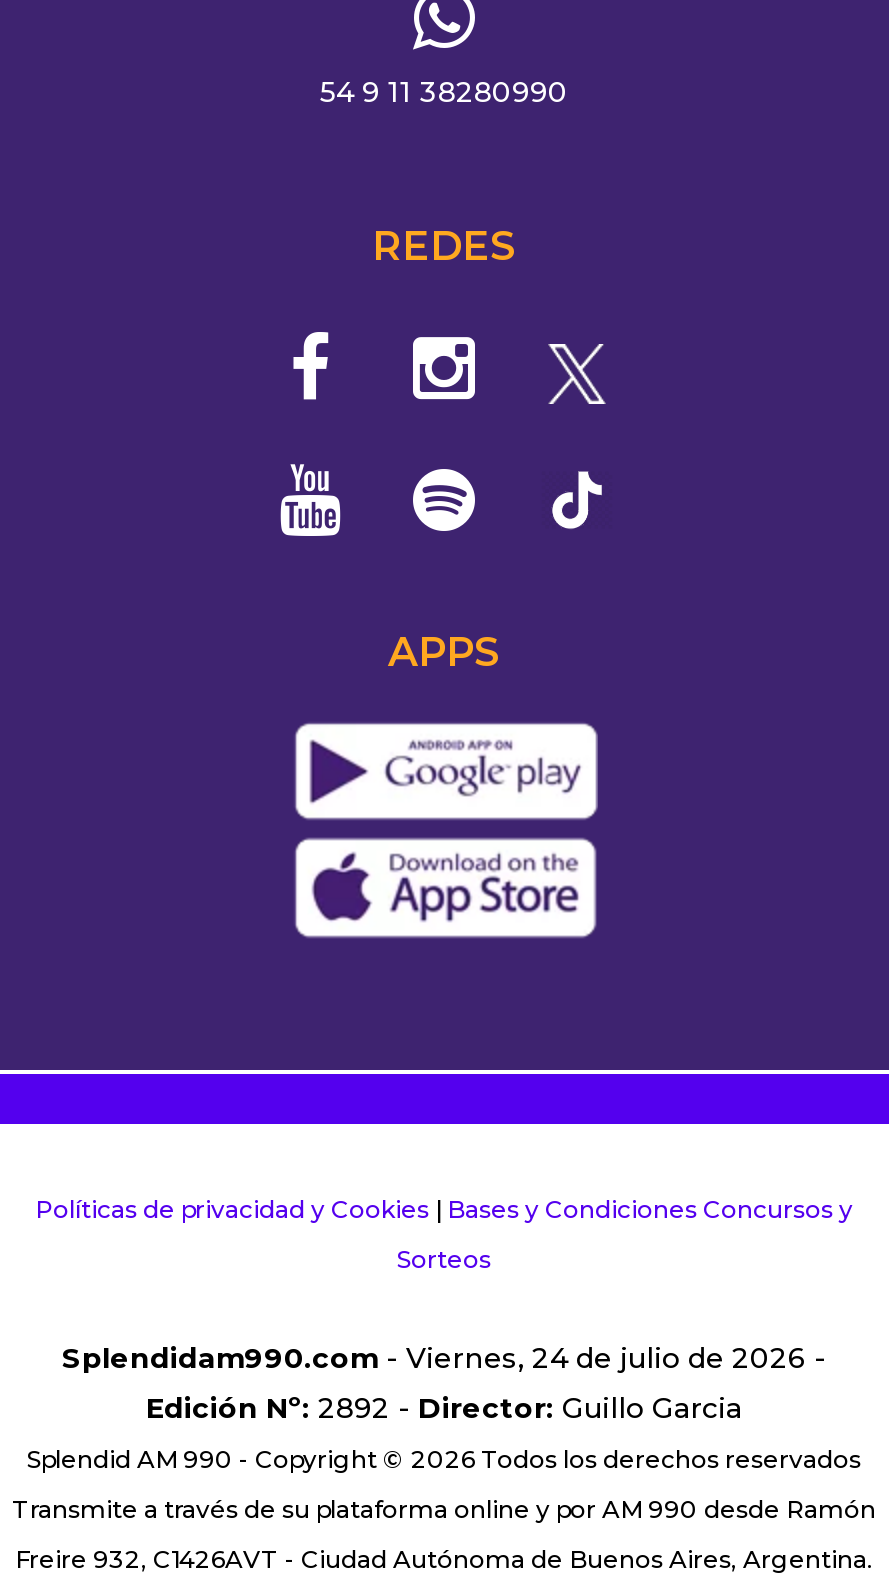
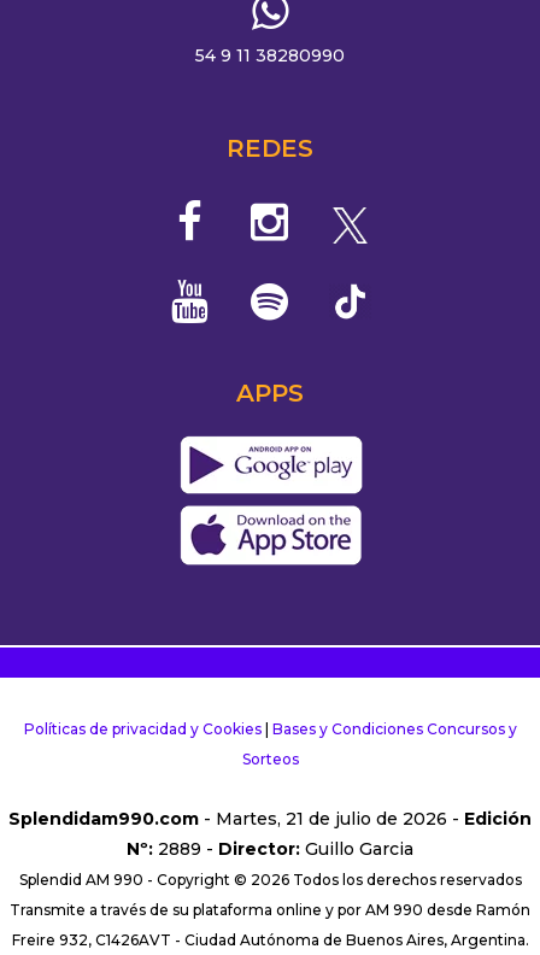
[62,1339,826,1425] Splendidam990.com - Viernes, 24 de julio de 2026 - | Edición Nº: 2892 - Director: Guillo Garcia -> [8,808,532,859] Splendidam990.com - Martes, 21 de julio de 2026 - Edición | Nº: 2889 - Director: Guillo Garcia

